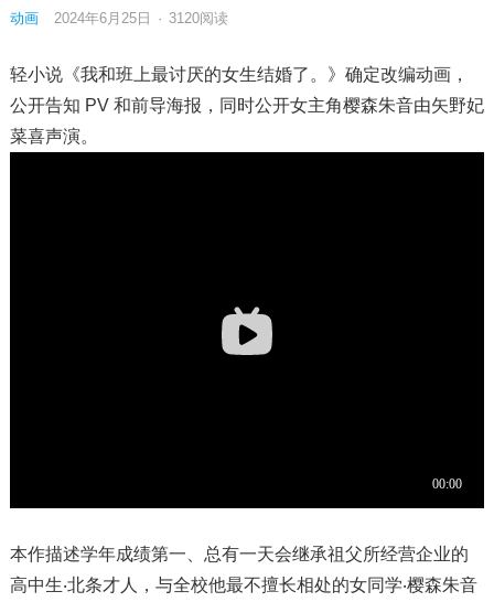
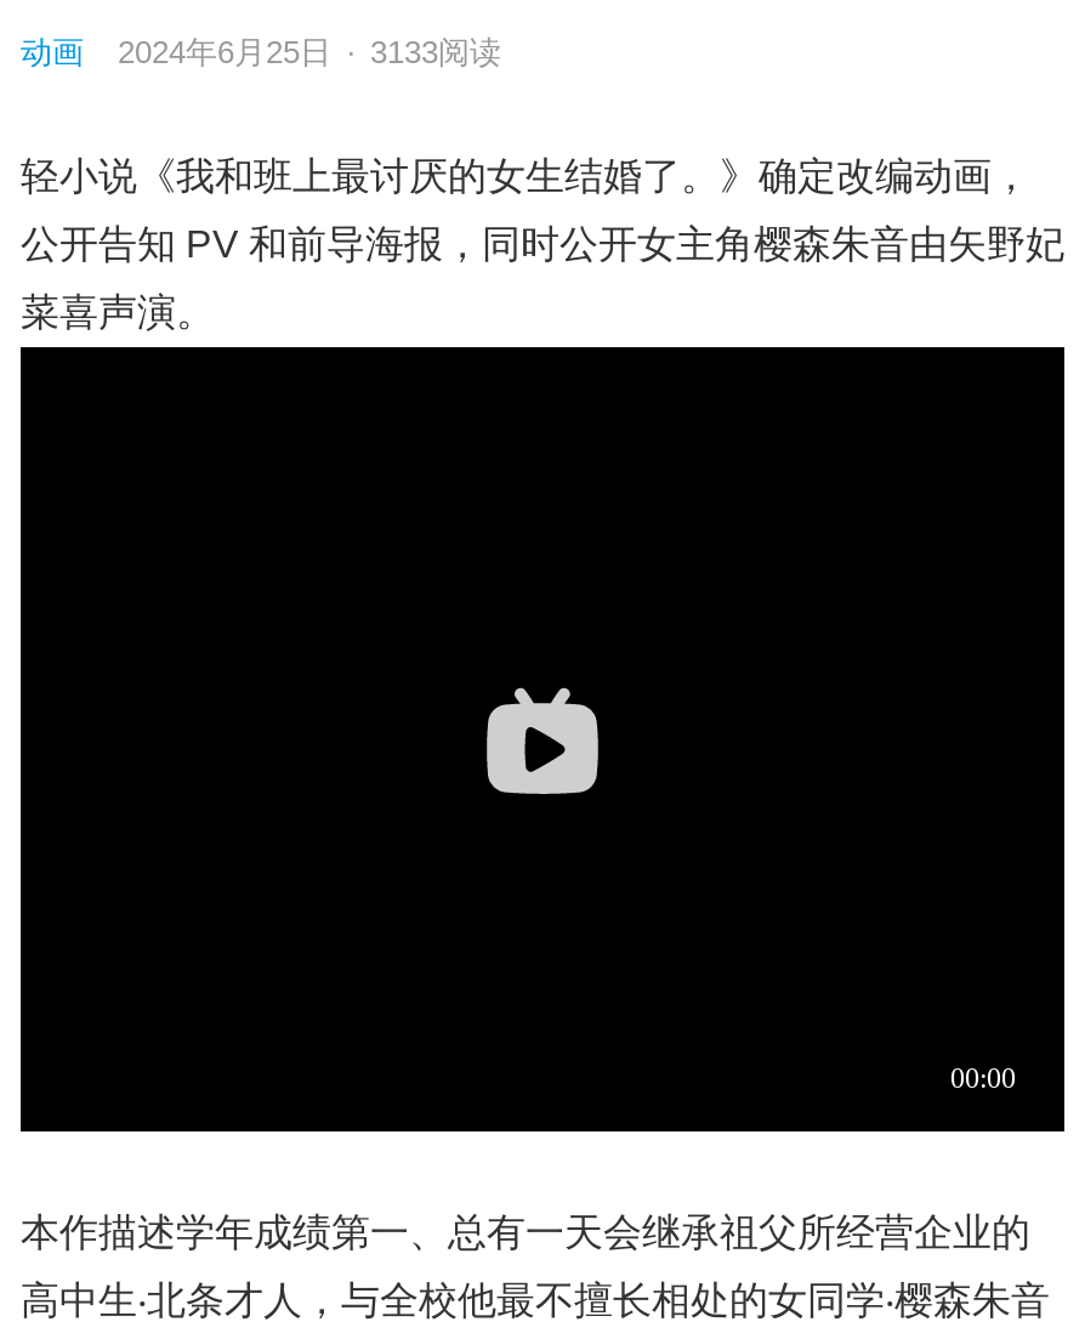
[10,10,228,26] 动画 2024年6月25日 · 3120阅读 -> [21,34,501,70] 动画 2024年6月25日 · 3133阅读

